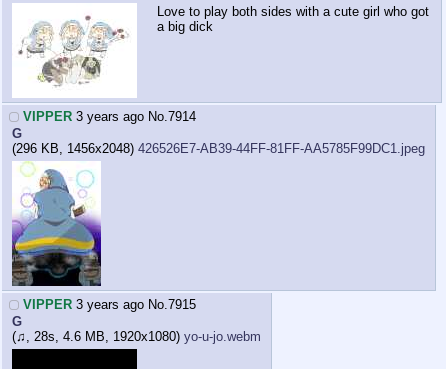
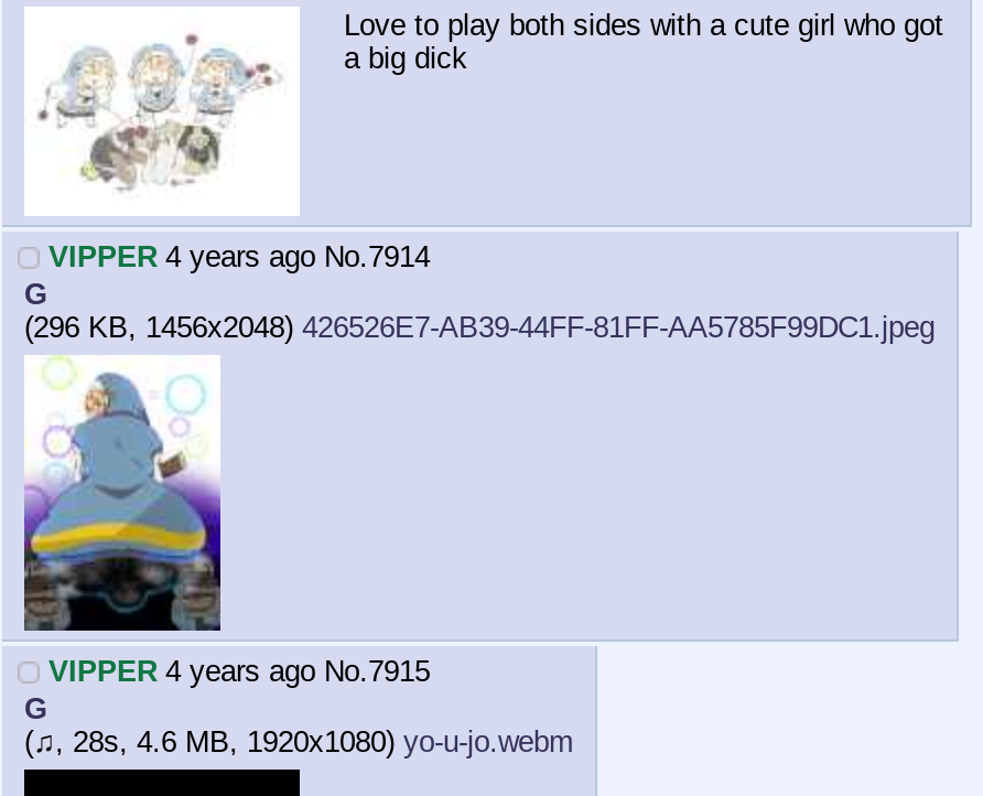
[23,109,196,124] VIPPER 3 years ago No.7914 -> [48,239,430,273] VIPPER 4 years ago No.7914
[23,297,196,312] VIPPER 3 years ago No.7915 -> [48,654,430,687] VIPPER 4 years ago No.7915

